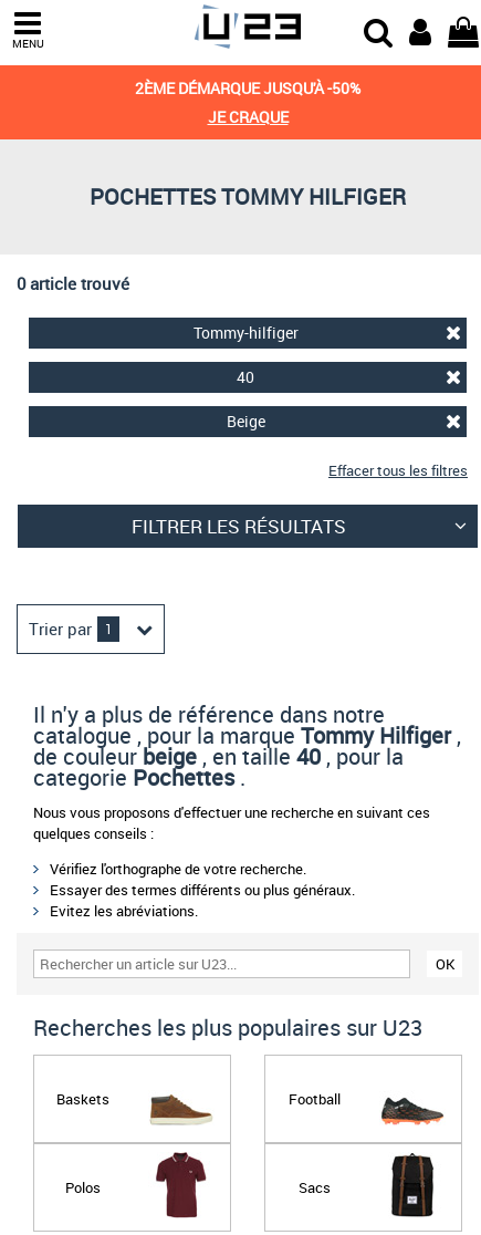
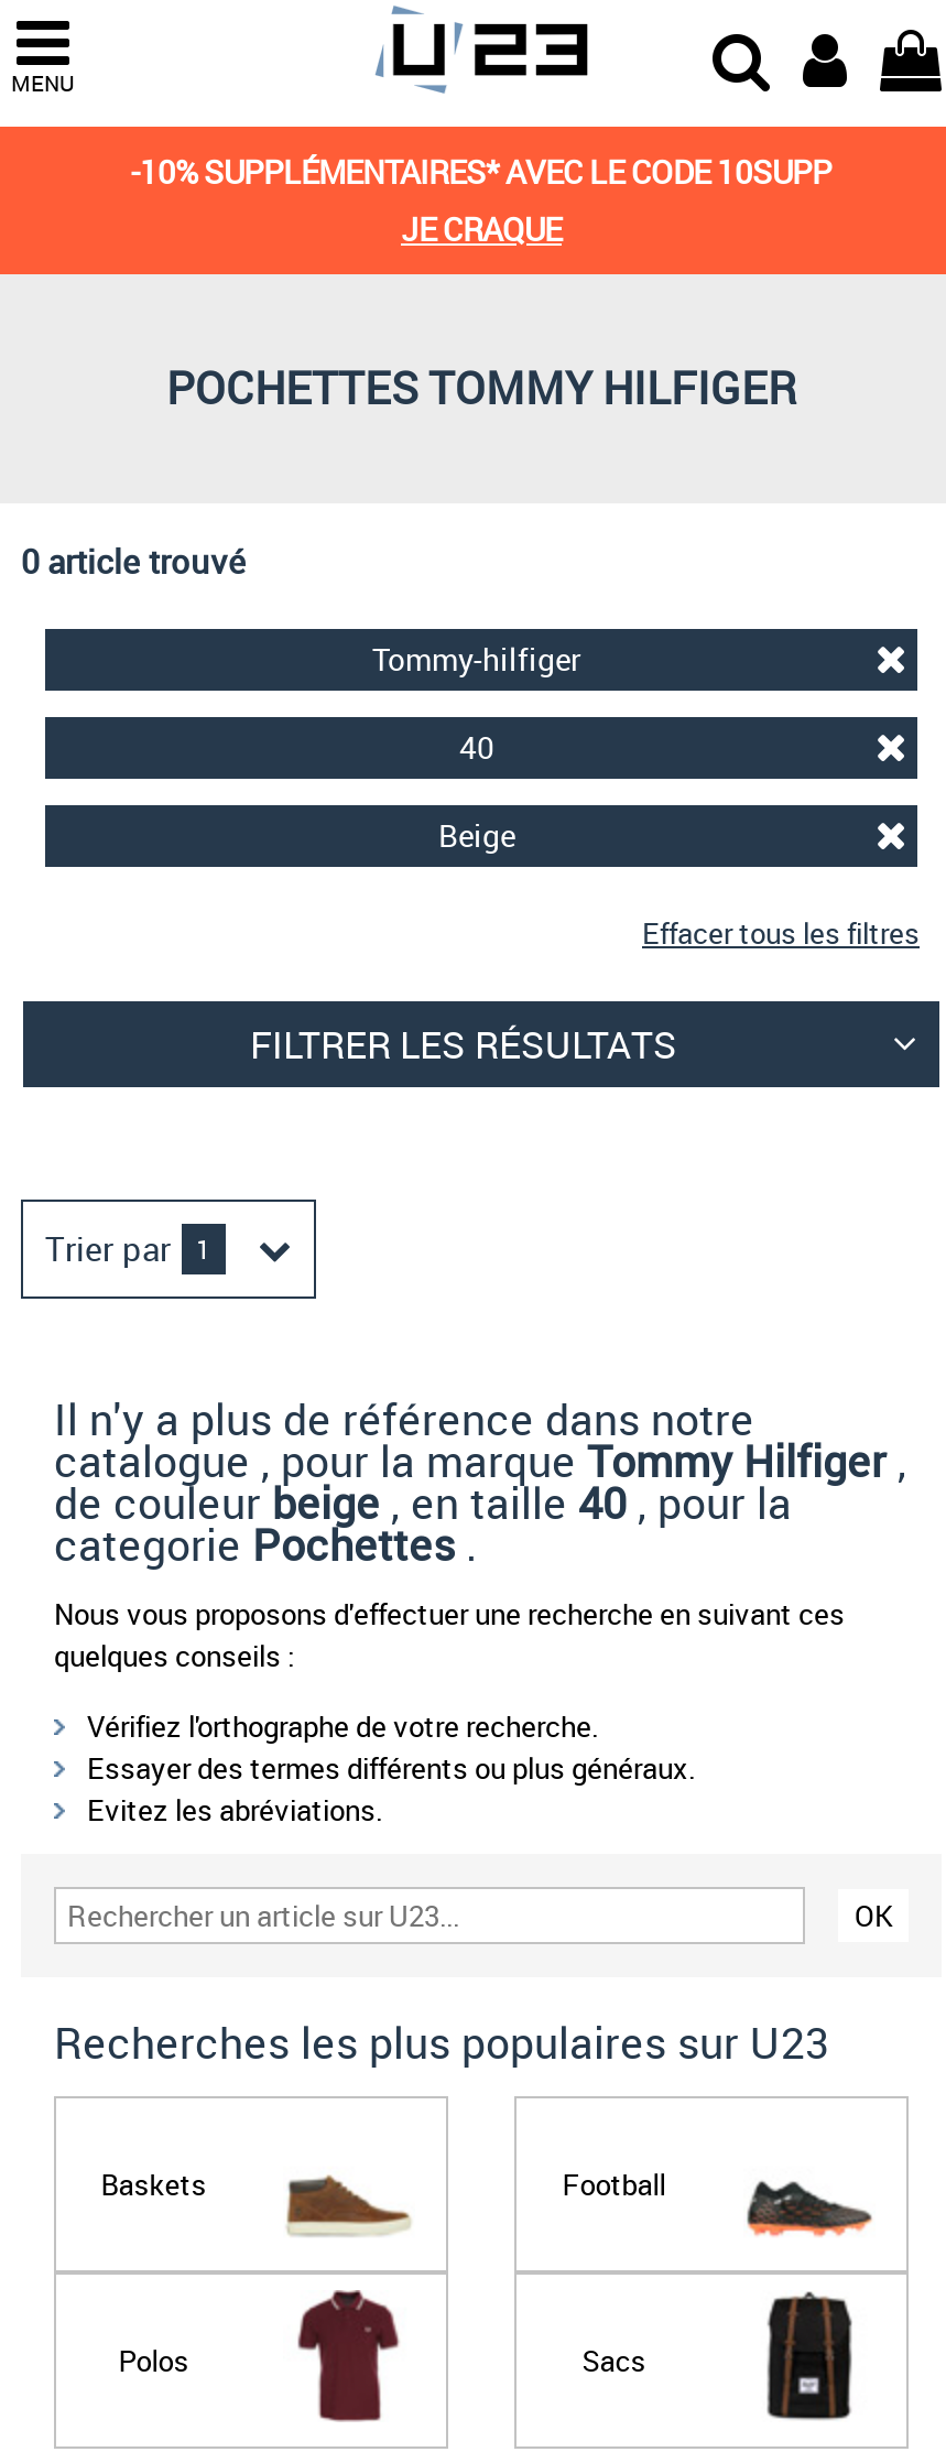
[135,77,360,98] 2ÈME DÉMARQUE JUSQU'À -50% -> [131,151,831,193] -10% SUPPLÉMENTAIRES* AVEC LE CODE 10SUPP

